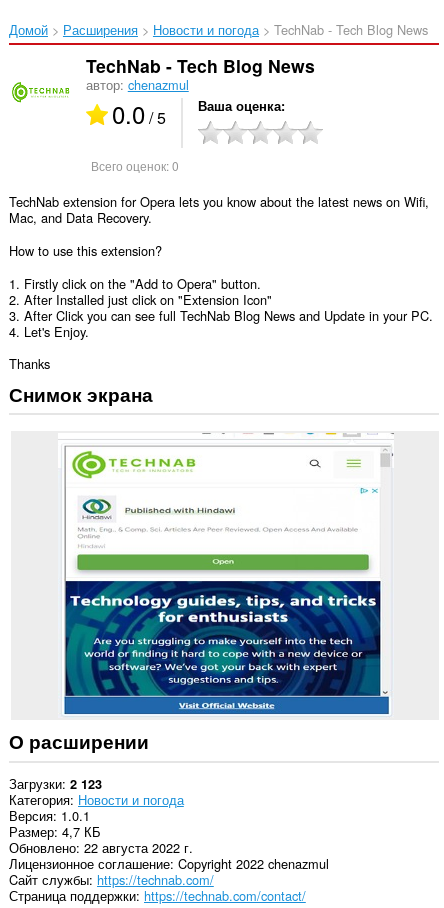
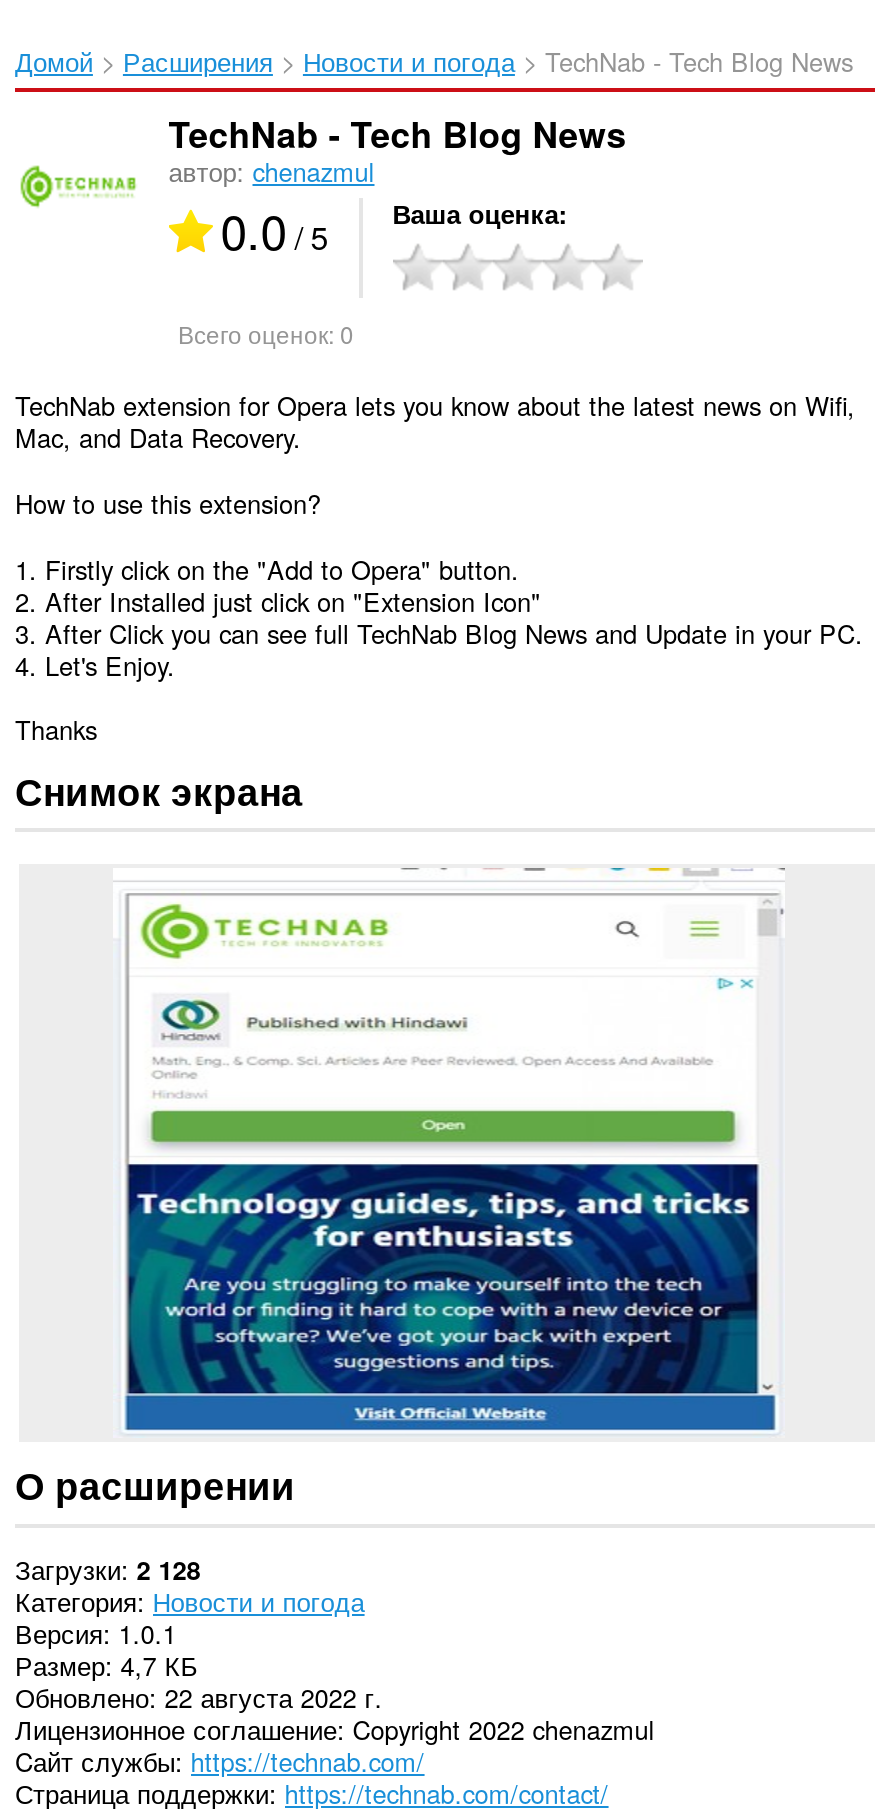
[9,774,102,793] Загрузки 2 123 -> [15,1550,201,1588] Загрузки 2 128

